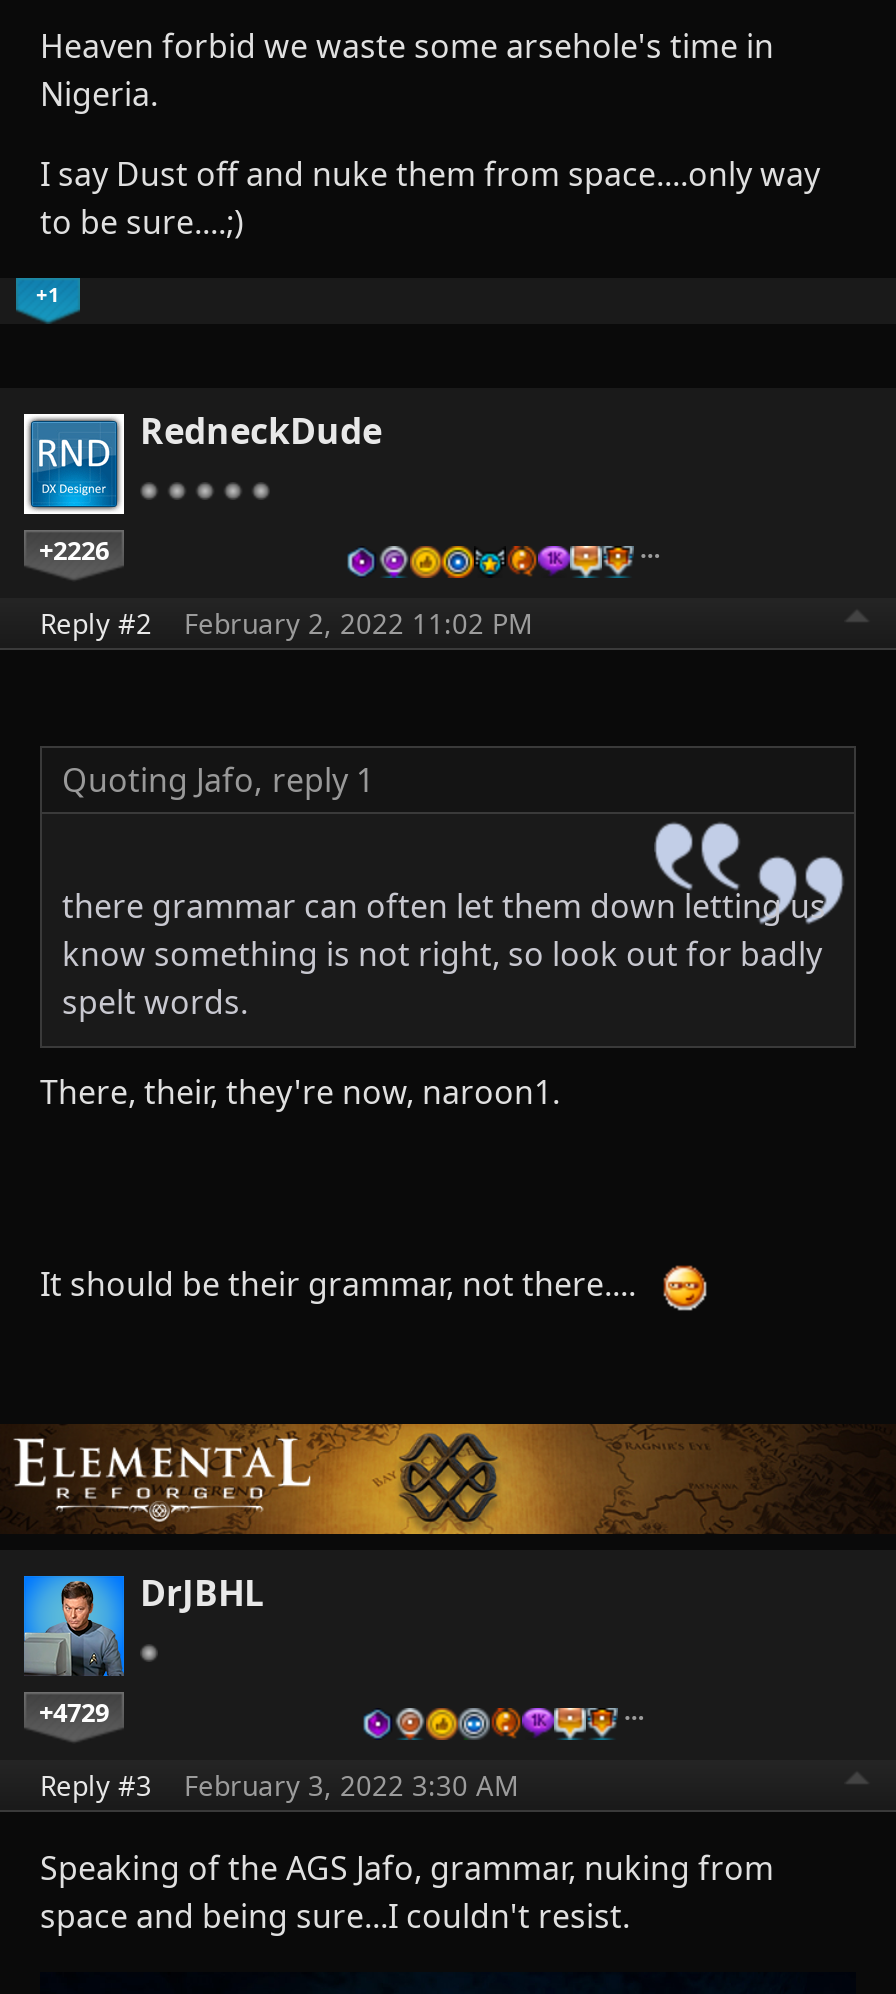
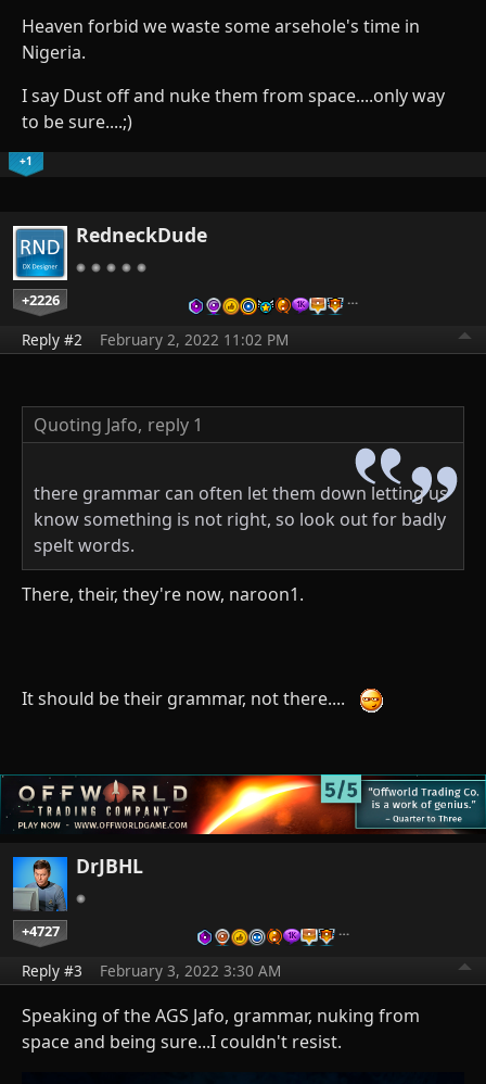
[6,1422,890,1536] [image] -> [3,773,483,835] [image]
[39,1694,109,1730] +4729 -> [21,921,59,941] +4727

